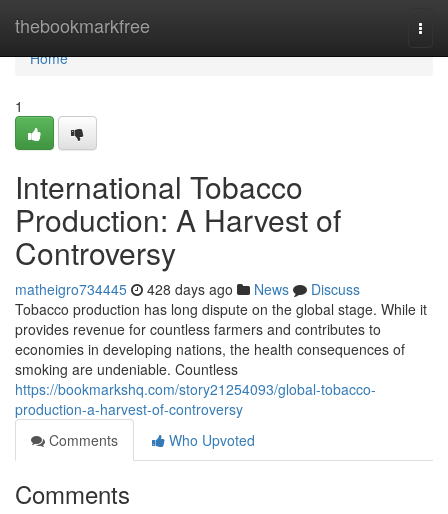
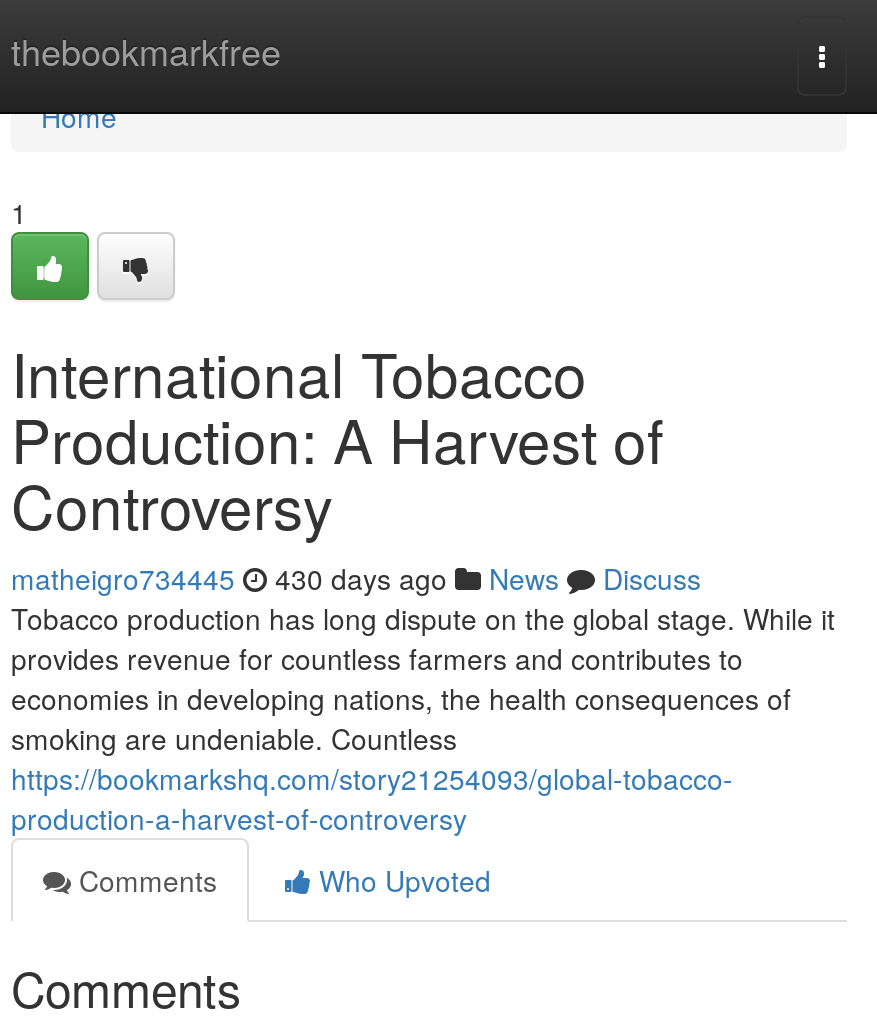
[15,279,360,299] matheigro734445 428 days ago News Discuss -> [11,558,701,598] matheigro734445 430 days ago News Discuss

